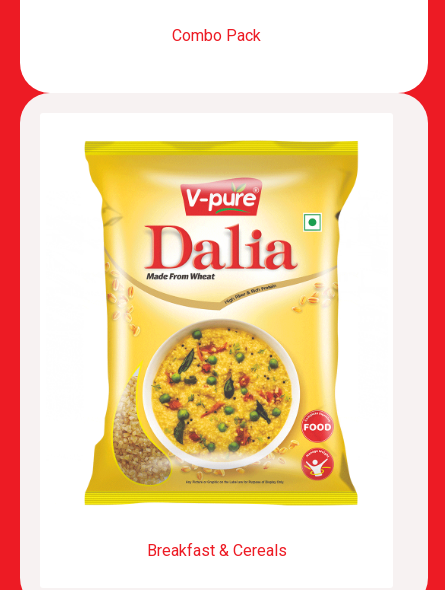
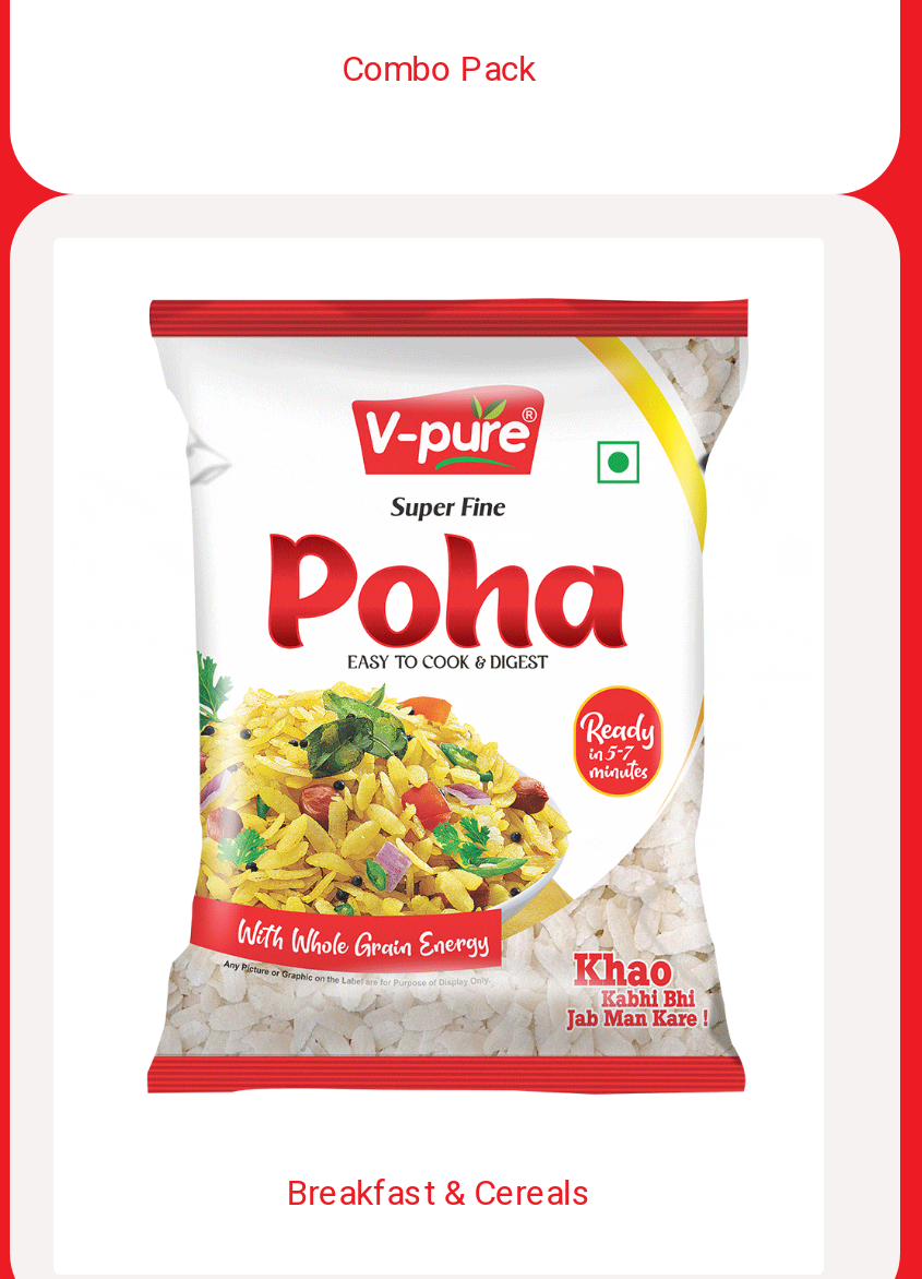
[83,140,359,506] [image] -> [145,297,750,1096] [image]

